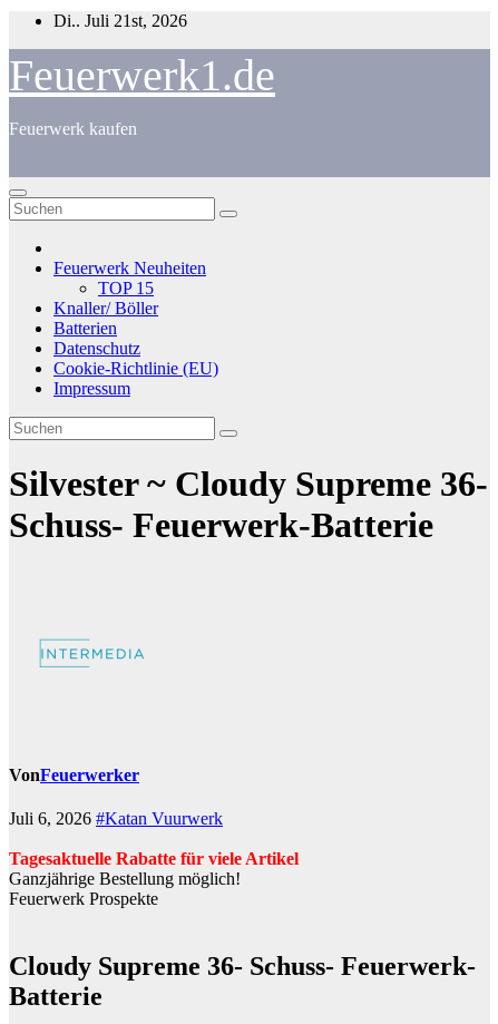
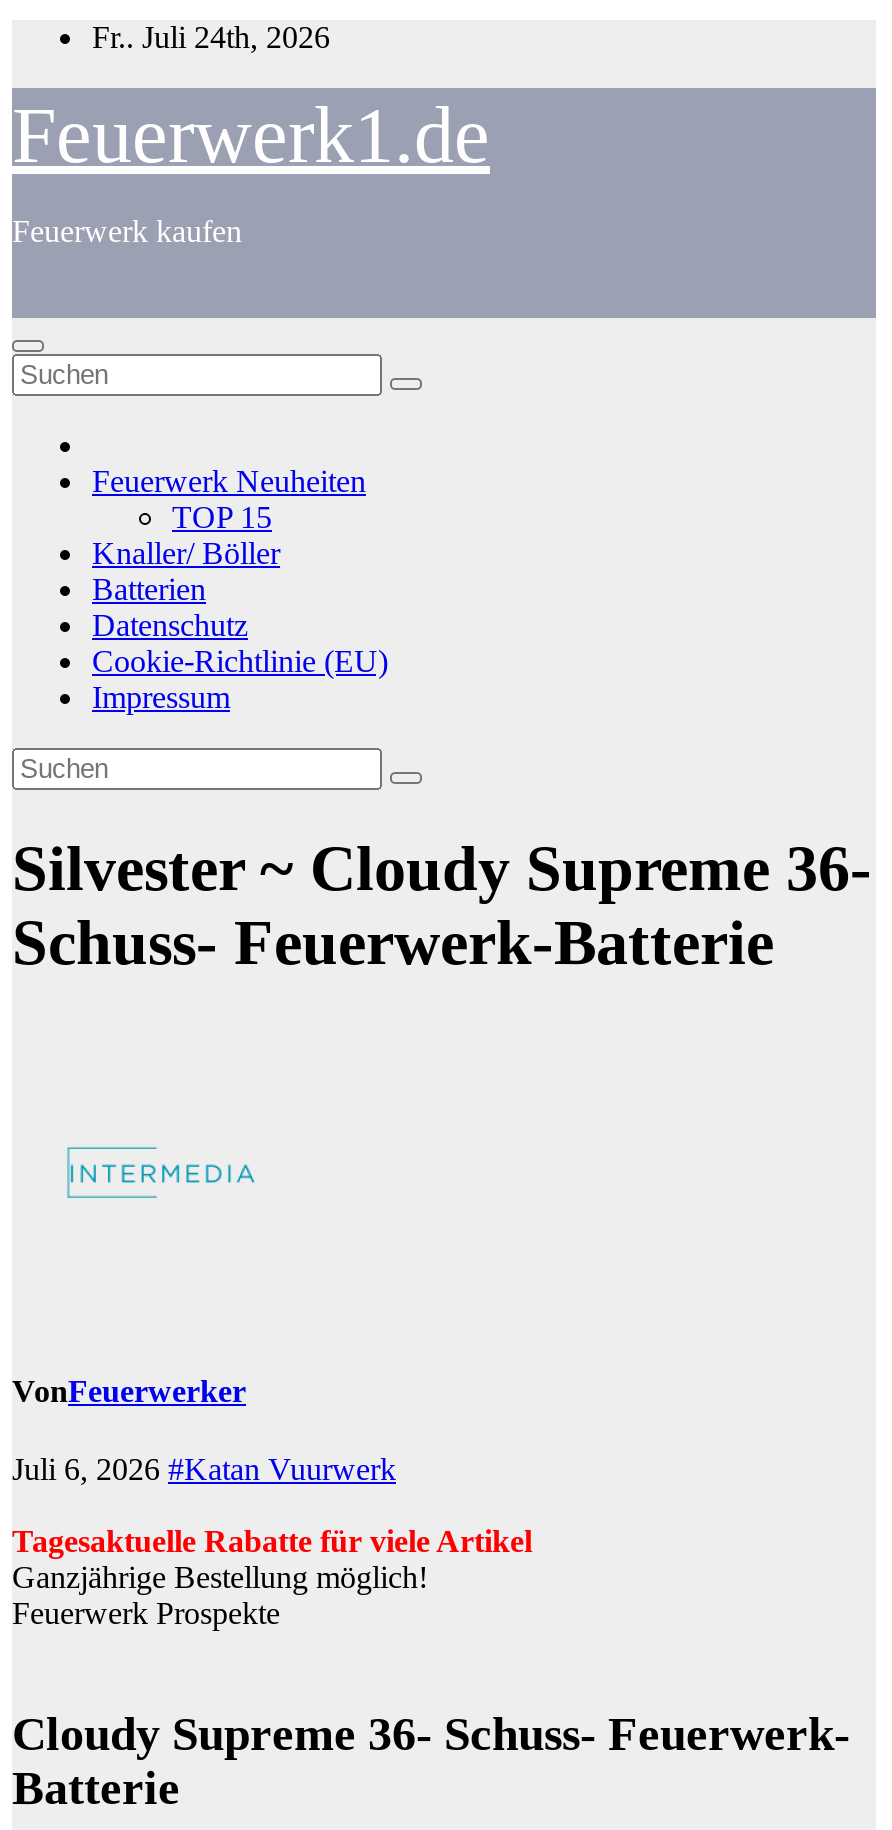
[53,11,187,30] Di.. Juli 21st, 2026 -> [92,20,330,54] Fr.. Juli 24th, 2026

